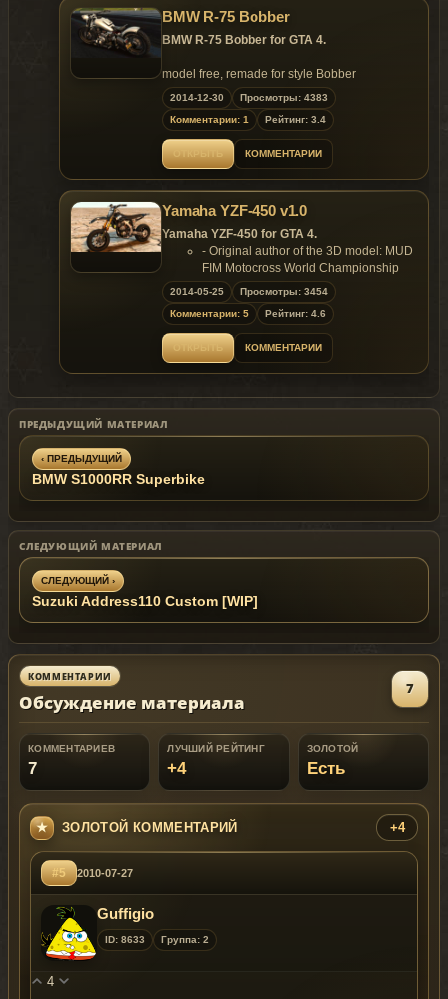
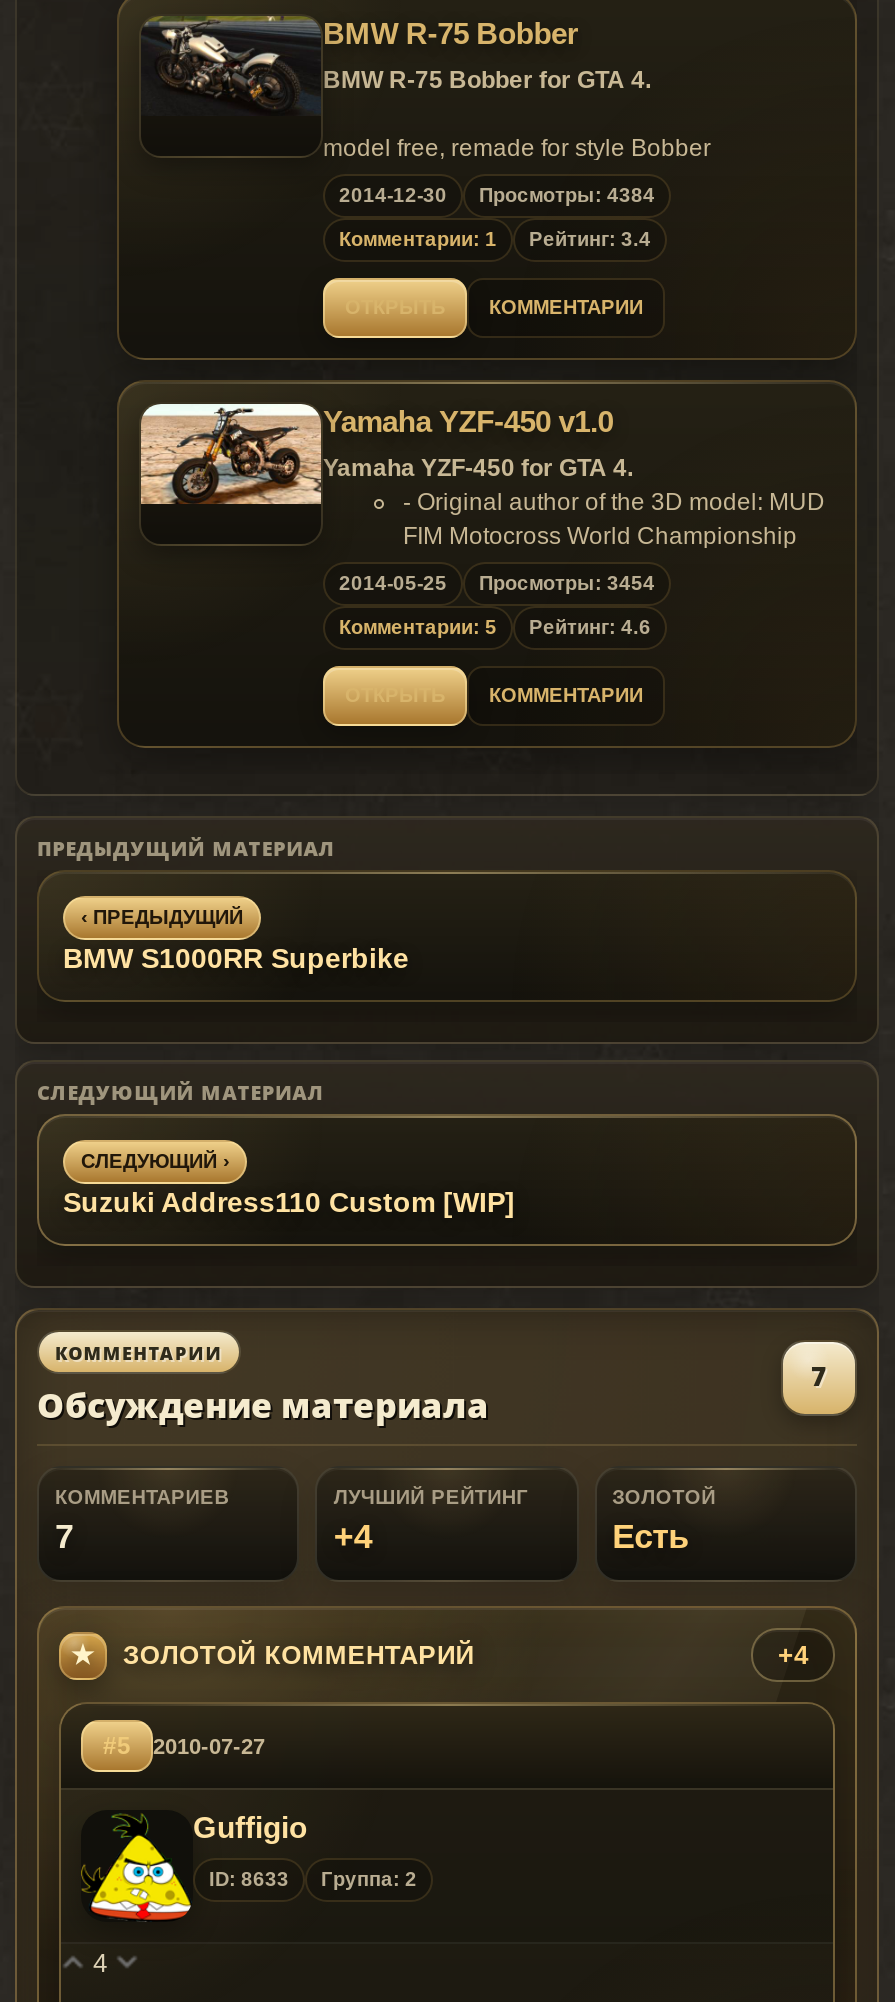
[240,91,328,102] Просмотры: 4383 -> [479,183,655,205] Просмотры: 4384

